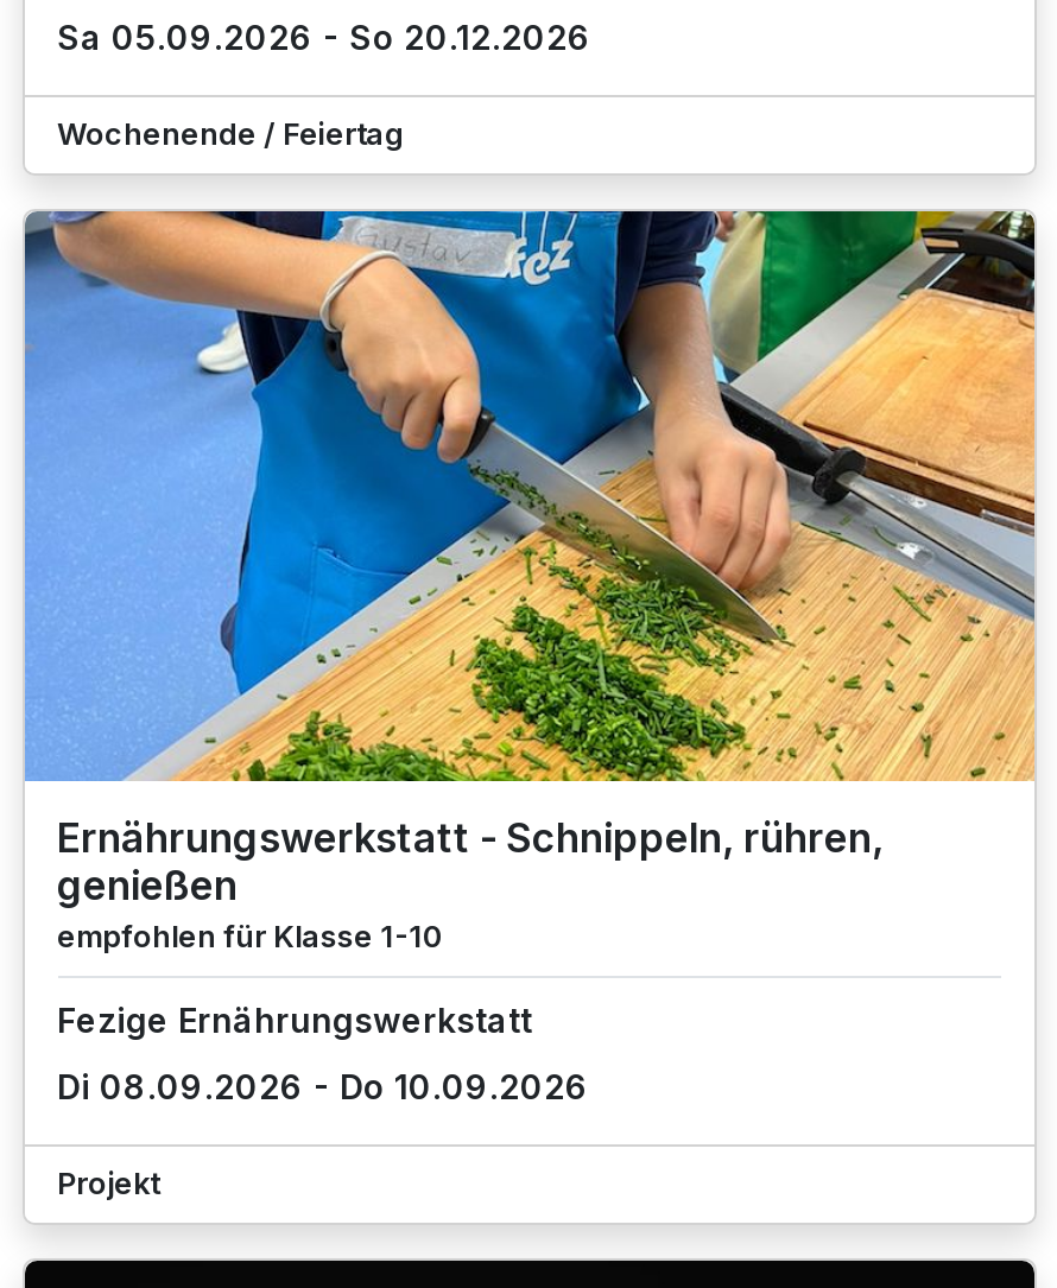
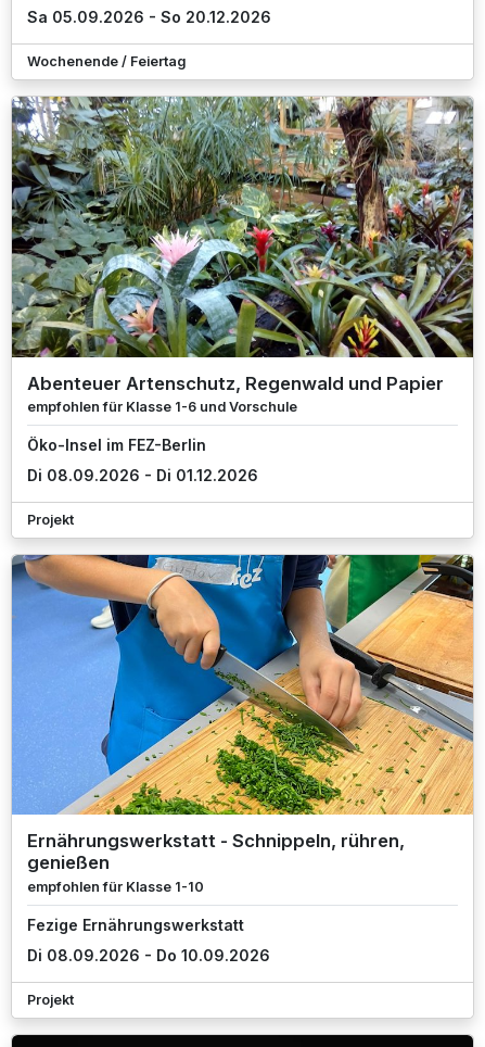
none -> [11,96,474,528] [image] | Abenteuer Artenschutz, Regenwald und Papier | empfohlen für Klasse 1-6 und Vorschule | Öko-Insel im FEZ-Berlin | Di 08.09.2026 - Di 01.12.2026 | Projekt

